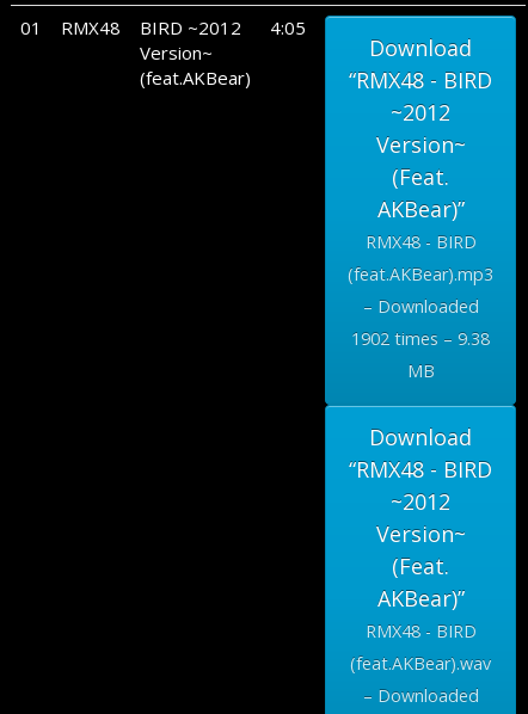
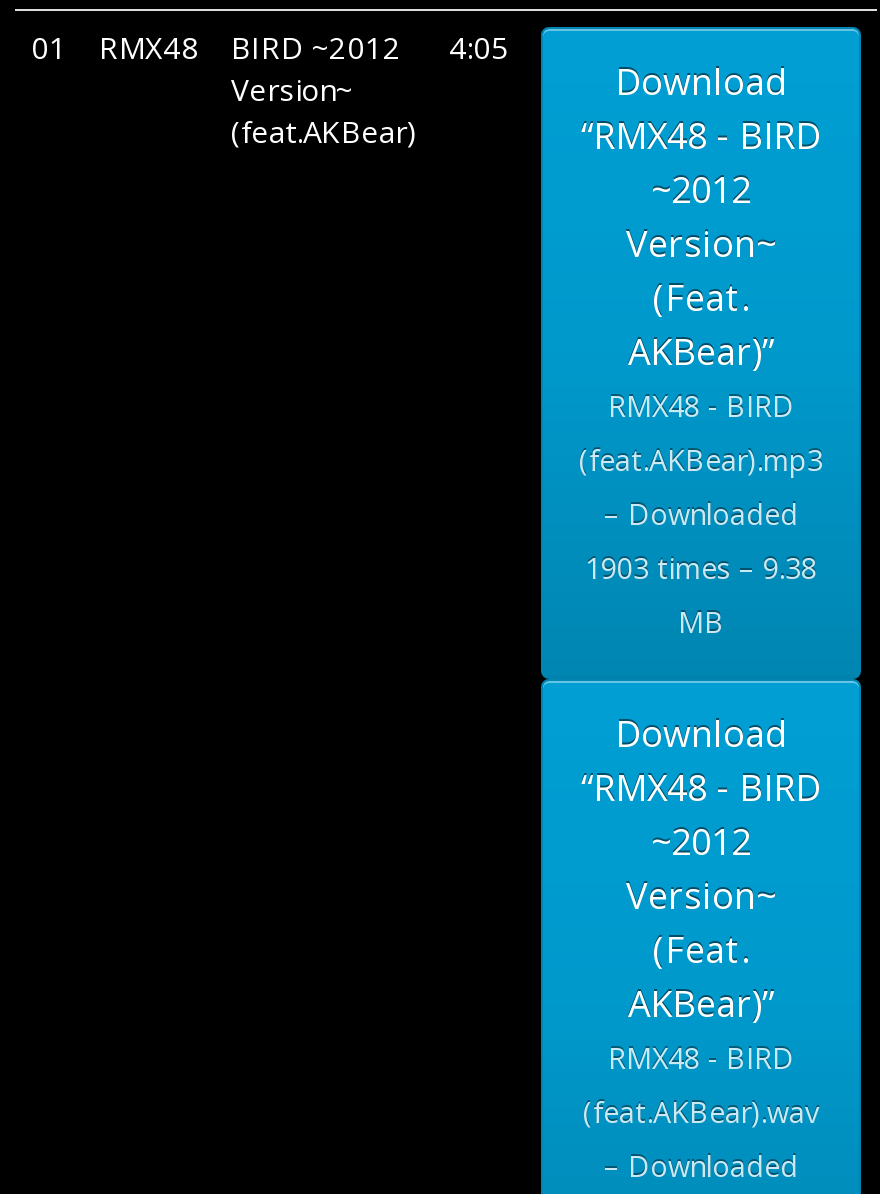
[351,327,490,350] 1902 times – 9.38 -> [585,549,817,587] 1903 times – 9.38

